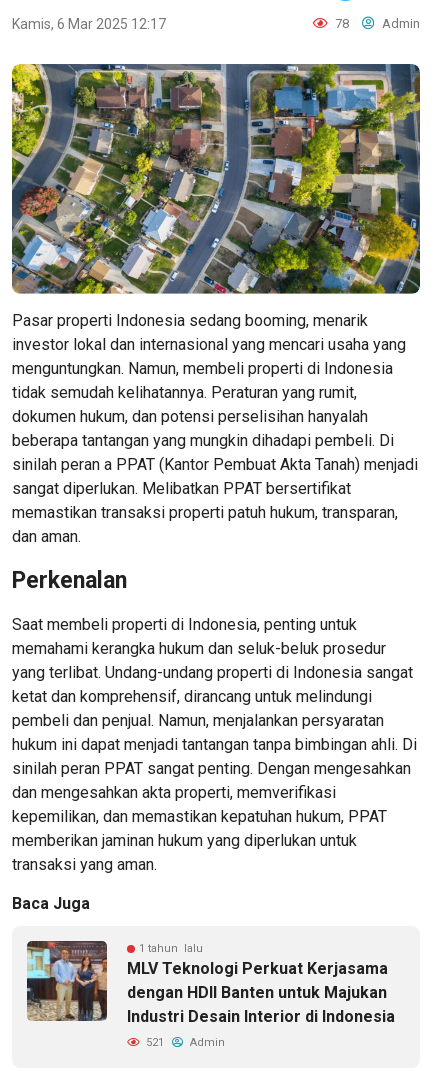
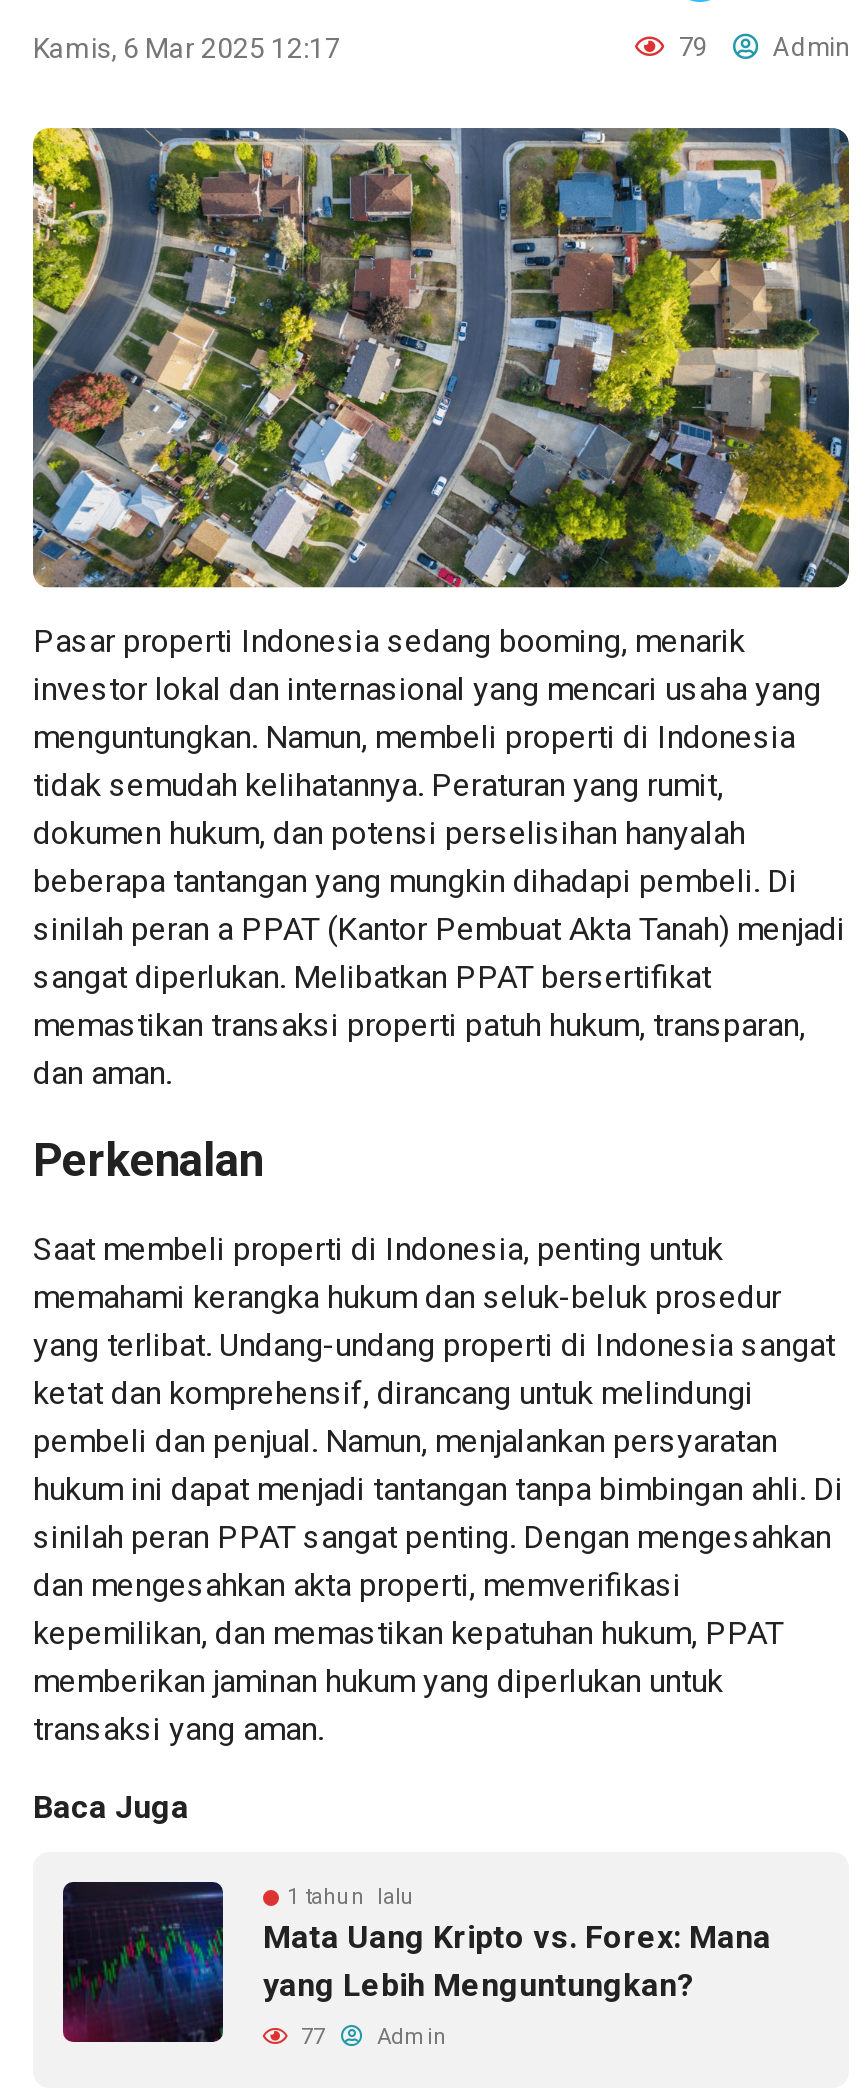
[332,16,420,31] 78 Admin -> [673,32,849,62] 79 Admin
[26,940,395,1026] [image] | MLV Teknologi Perkuat Kerjasama | dengan HDII Banten untuk Majukan | Industri Desain Interior di Indonesia -> [61,1880,771,2044] [image] | Mata Uang Kripto vs. Forex: Mana | yang Lebih Menguntungkan?
[143,1036,225,1049] 521 Admin -> [295,2024,447,2050] 77 Admin

